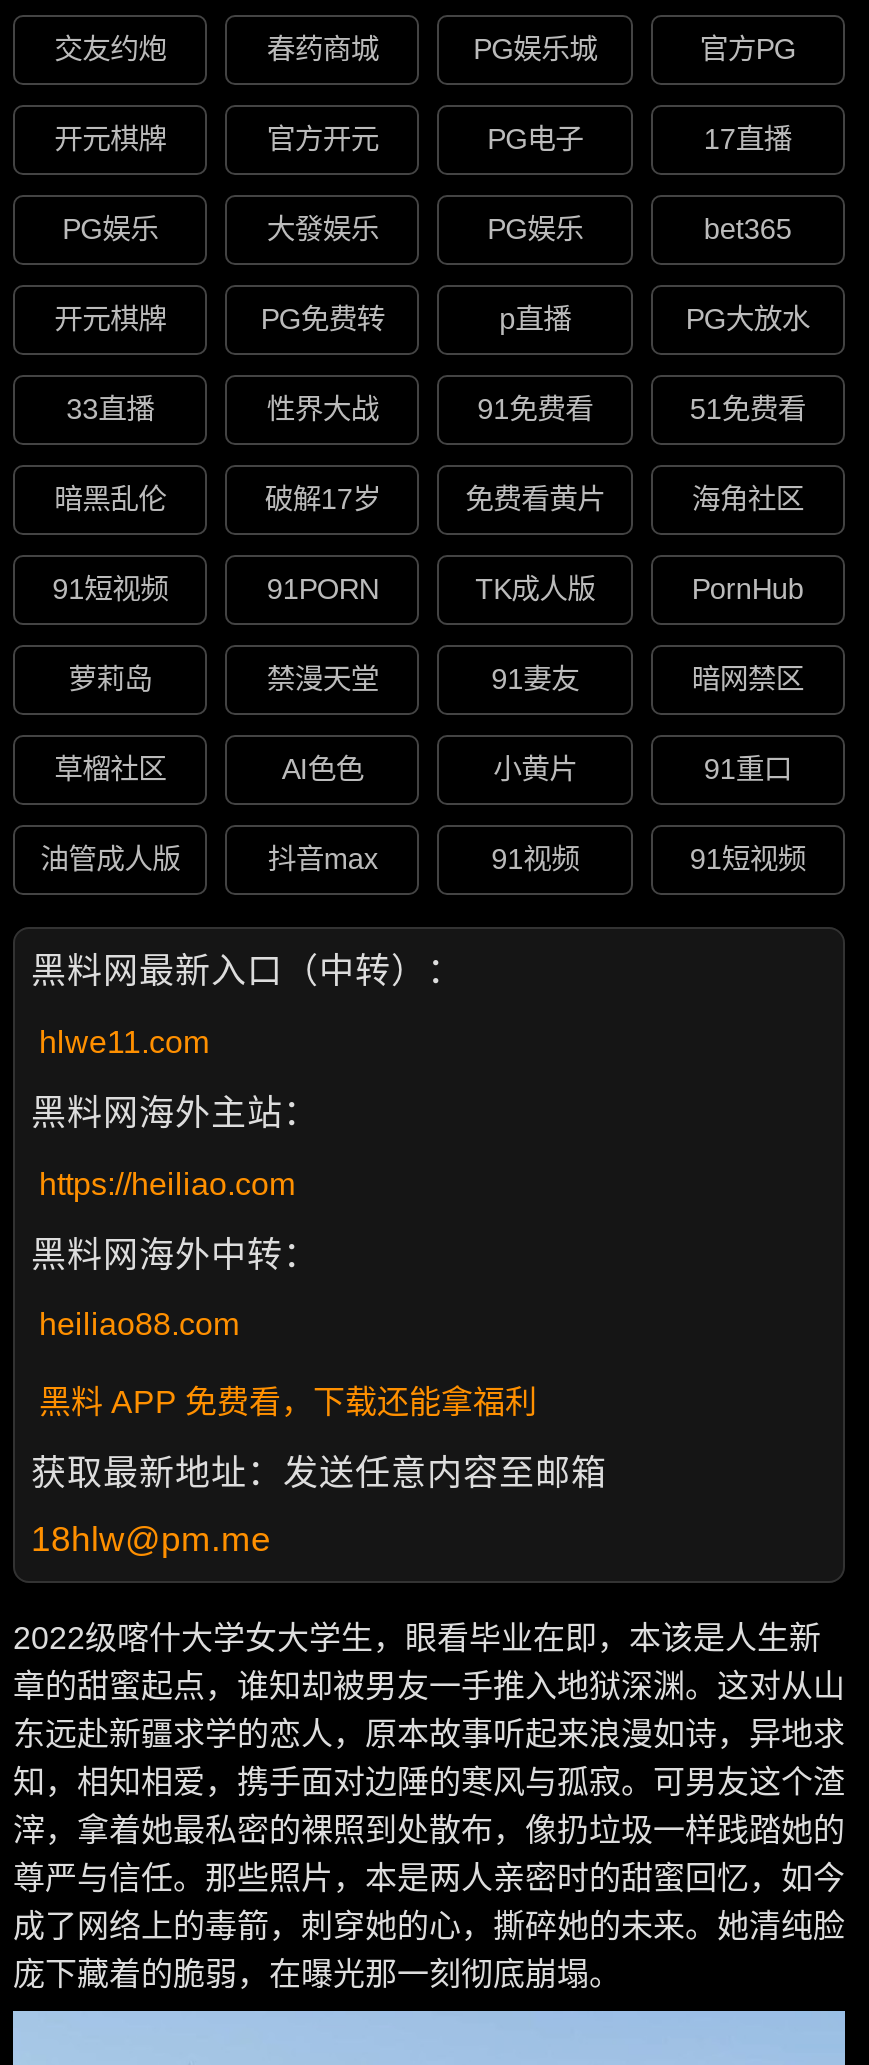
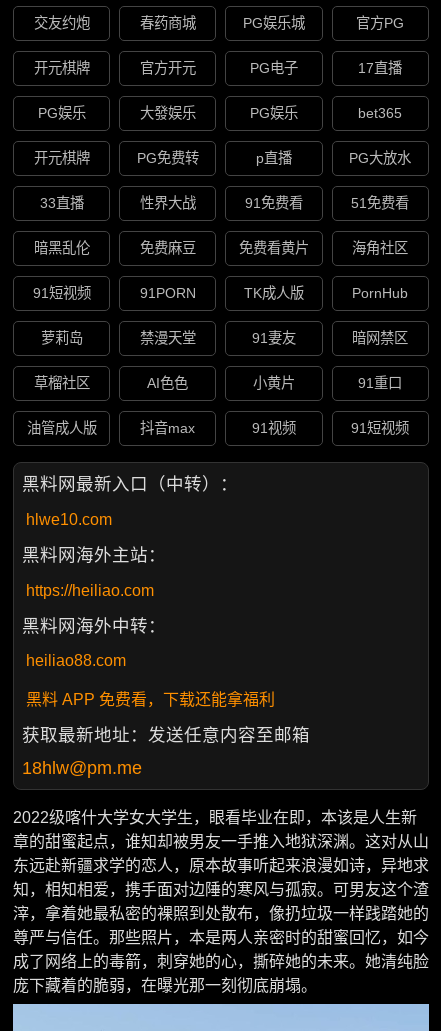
[265,484,381,516] 破解17岁 -> [140,240,196,256] 免费麻豆
[39,1025,209,1059] hlwe11.com -> [26,511,112,528] hlwe10.com

